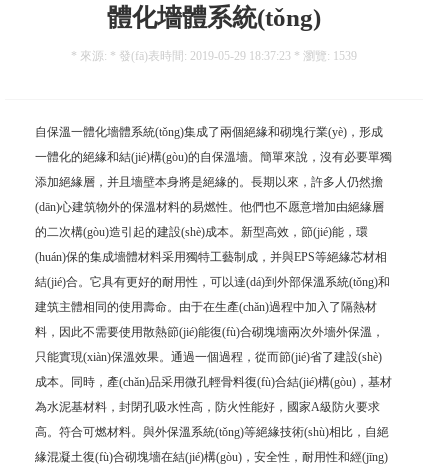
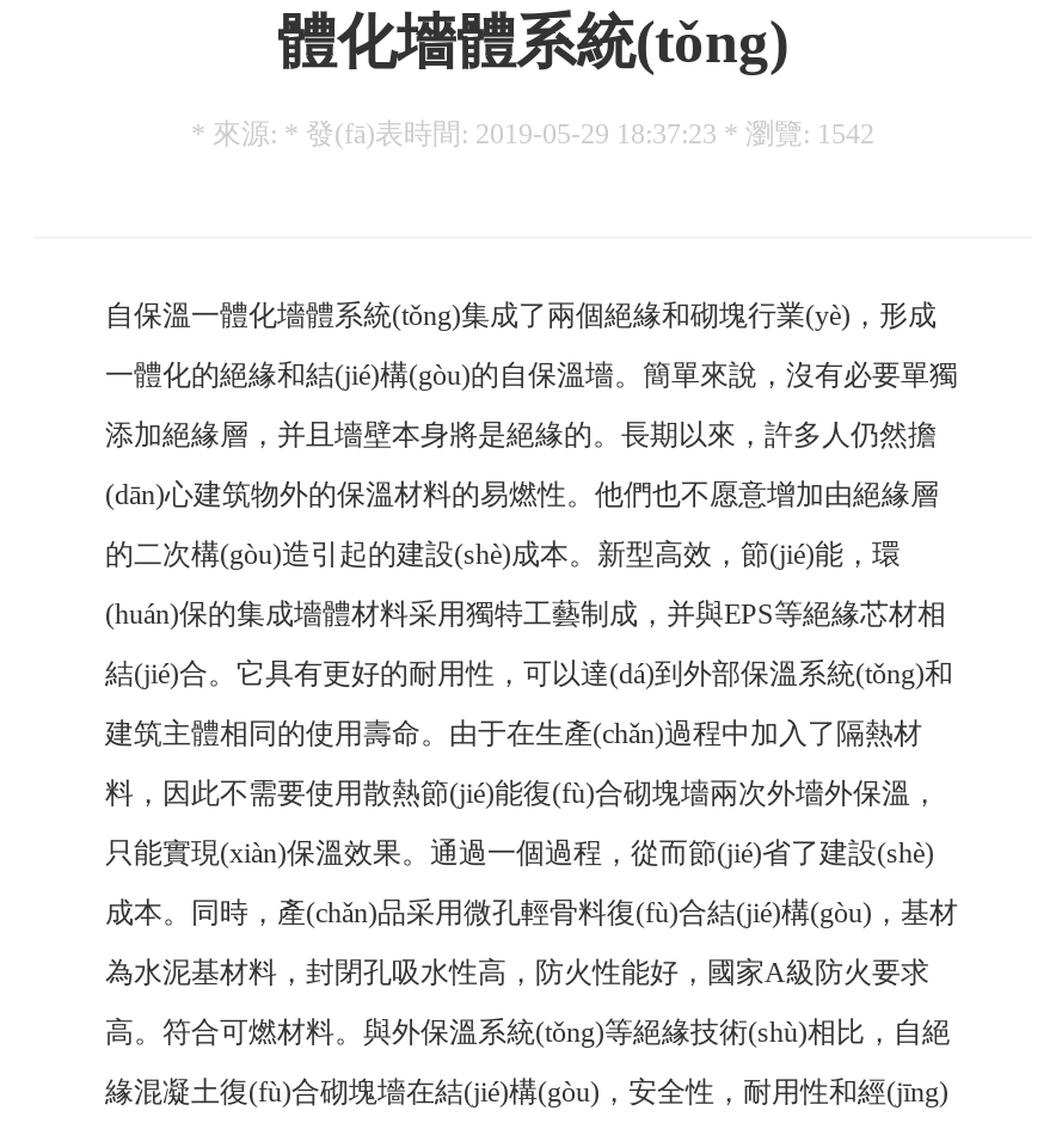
[71,49,357,63] * 來源: * 發(fā)表時間: 2019-05-29 18:37:23 * 瀏覽: 1539 -> [191,118,874,151] * 來源: * 發(fā)表時間: 2019-05-29 18:37:23 * 瀏覽: 1542

